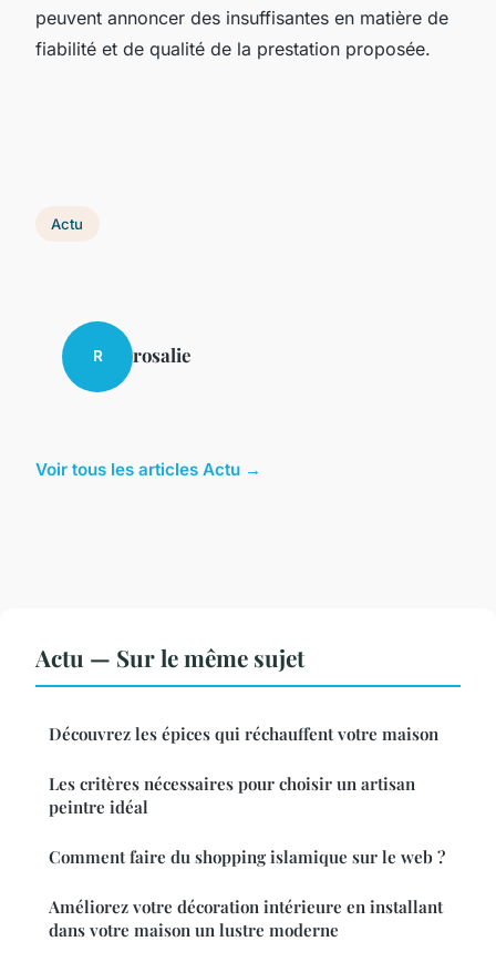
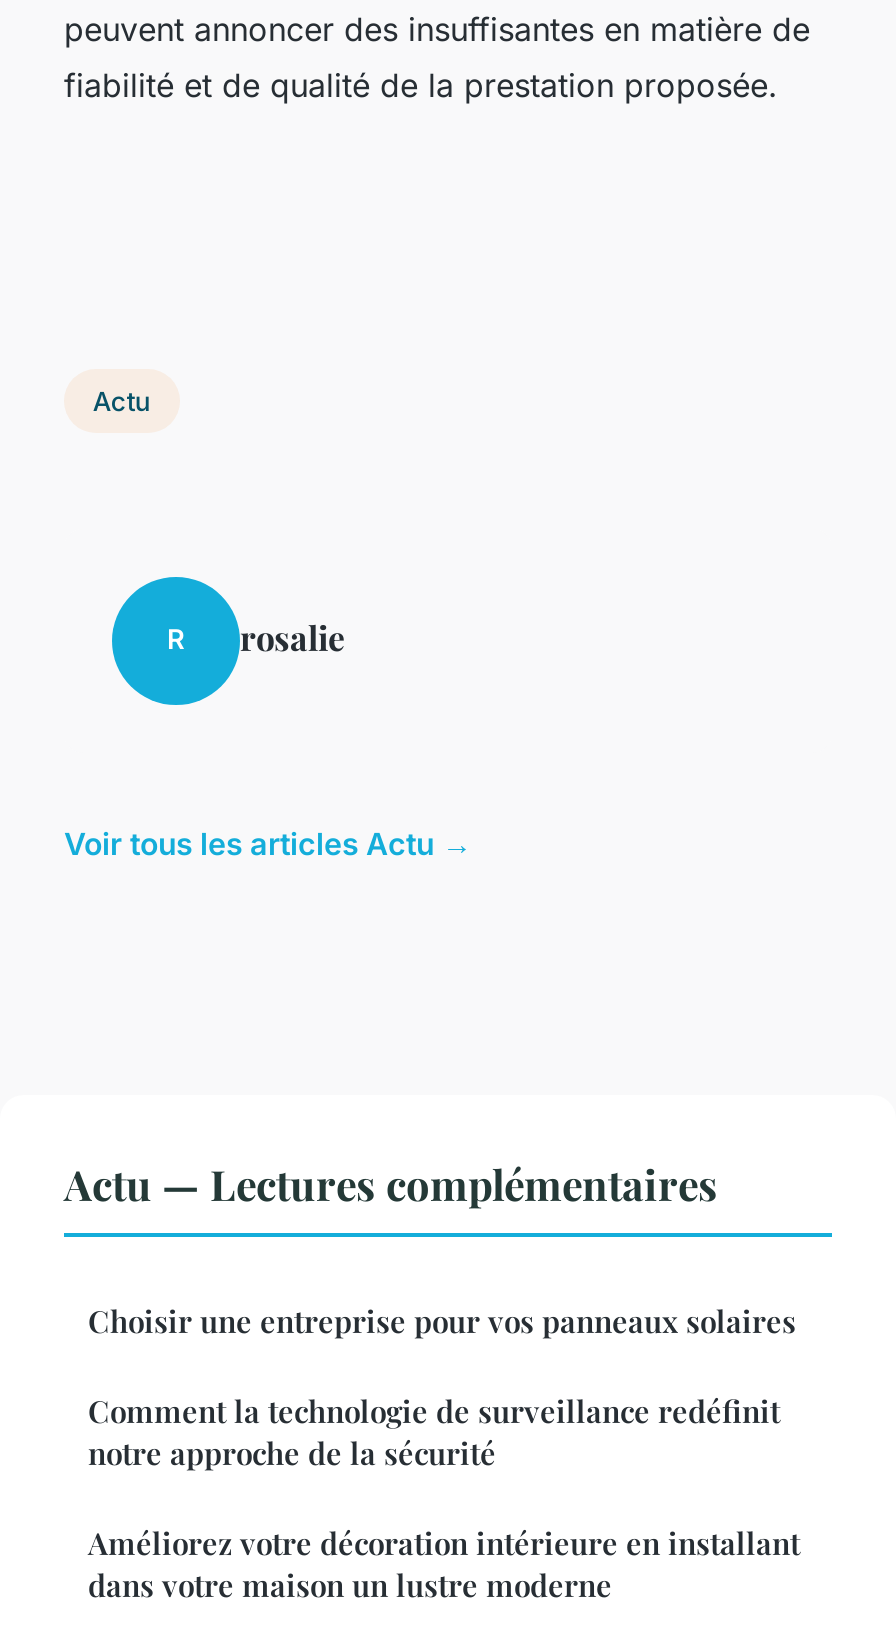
[35,641,445,867] Actu — Sur le même sujet | Découvrez les épices qui réchauffent votre maison | Les critères nécessaires pour choisir un artisan | peintre idéal | Comment faire du shopping islamique sur le web ? -> [64,1154,796,1472] Actu — Lectures complémentaires | Choisir une entreprise pour vos panneaux solaires | Comment la technologie de surveillance redéfinit | notre approche de la sécurité

